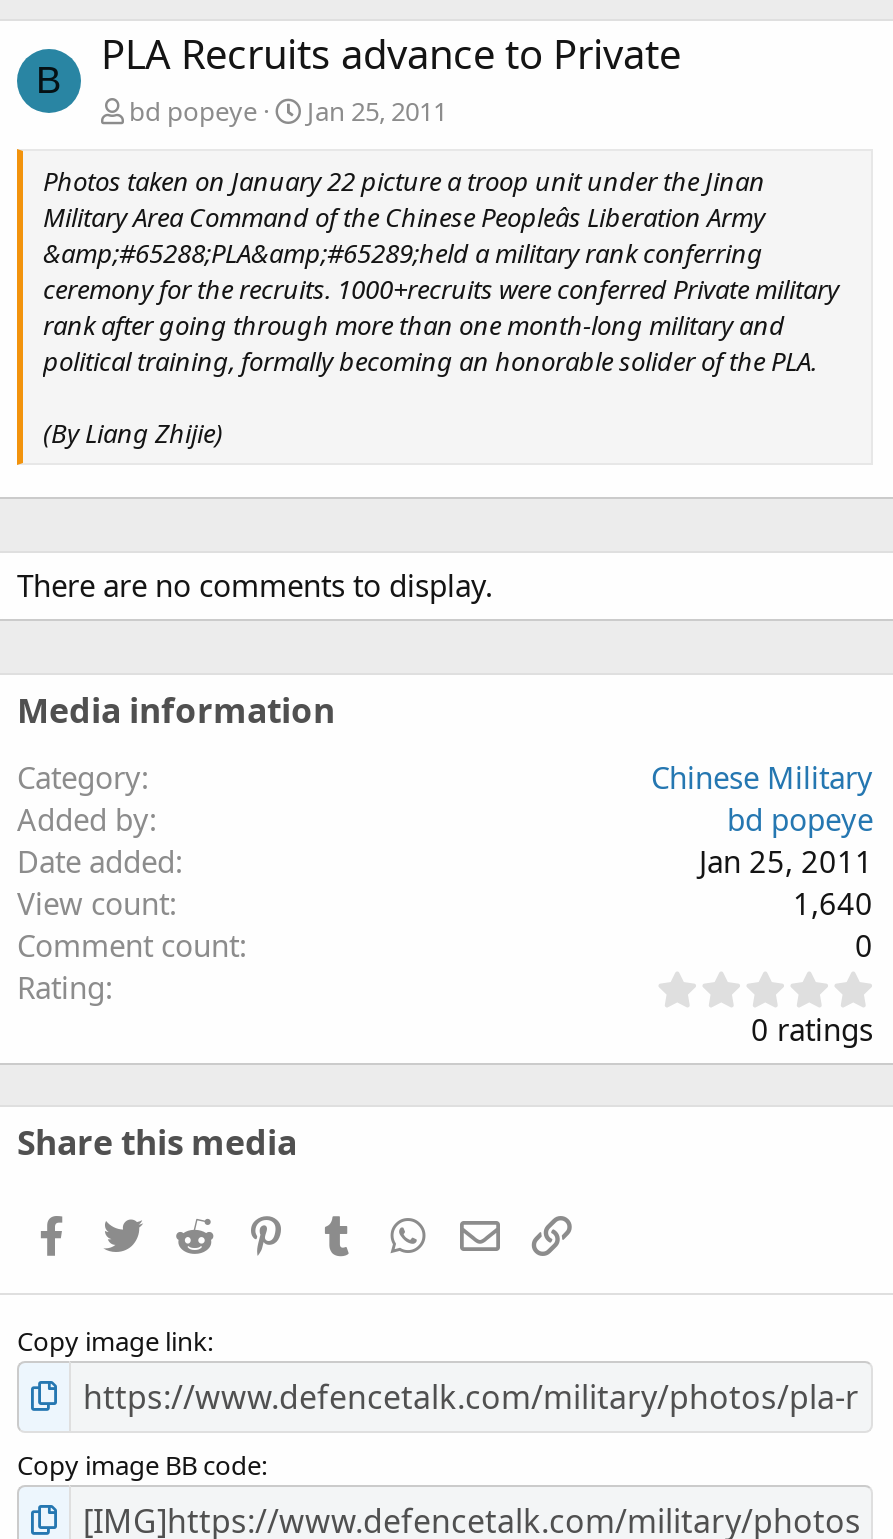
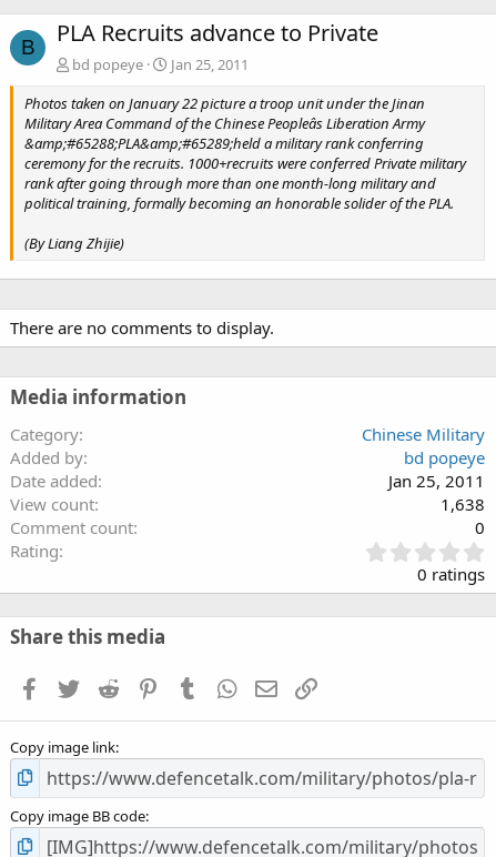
[793,883,873,923] 1,640 -> [441,493,485,515] 1,638

